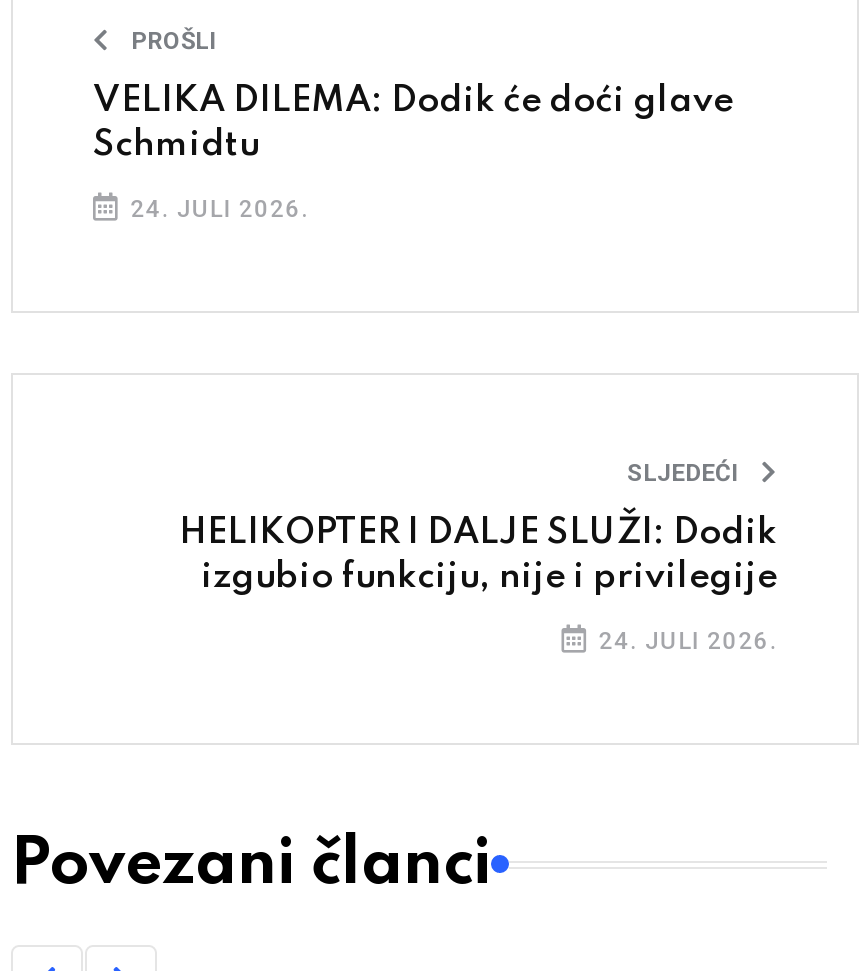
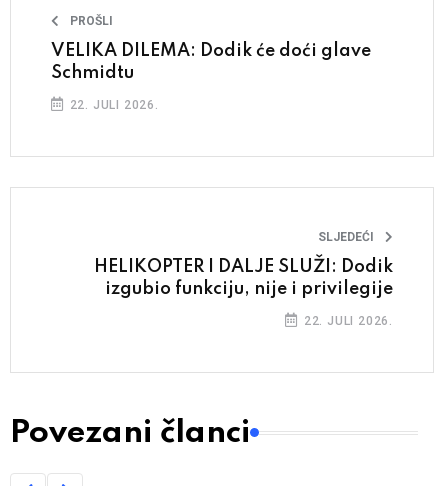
[123,195,309,223] 24. JULI 2026. -> [66,98,159,112] 22. JULI 2026.
[591,627,777,655] 24. JULI 2026. -> [300,314,393,328] 22. JULI 2026.

